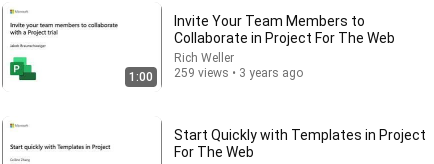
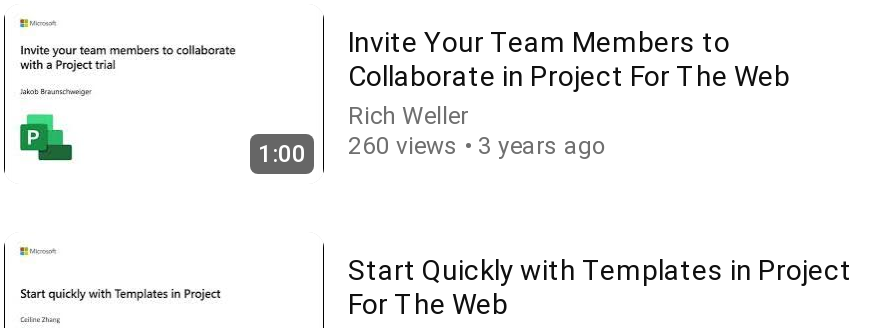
[174,66,303,80] 259 views • 3 years ago -> [348,132,606,160] 260 views • 3 years ago

